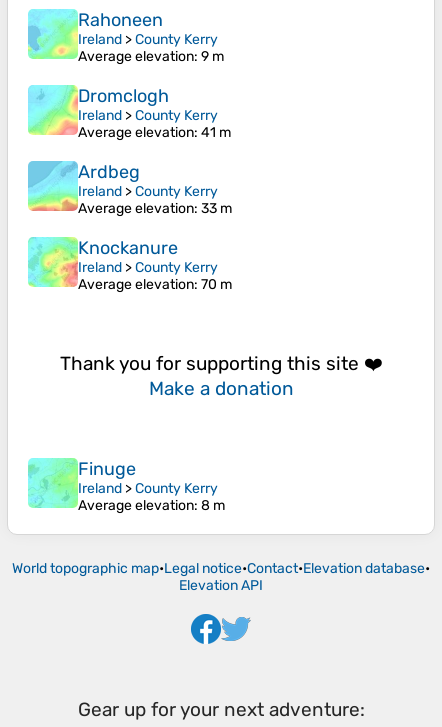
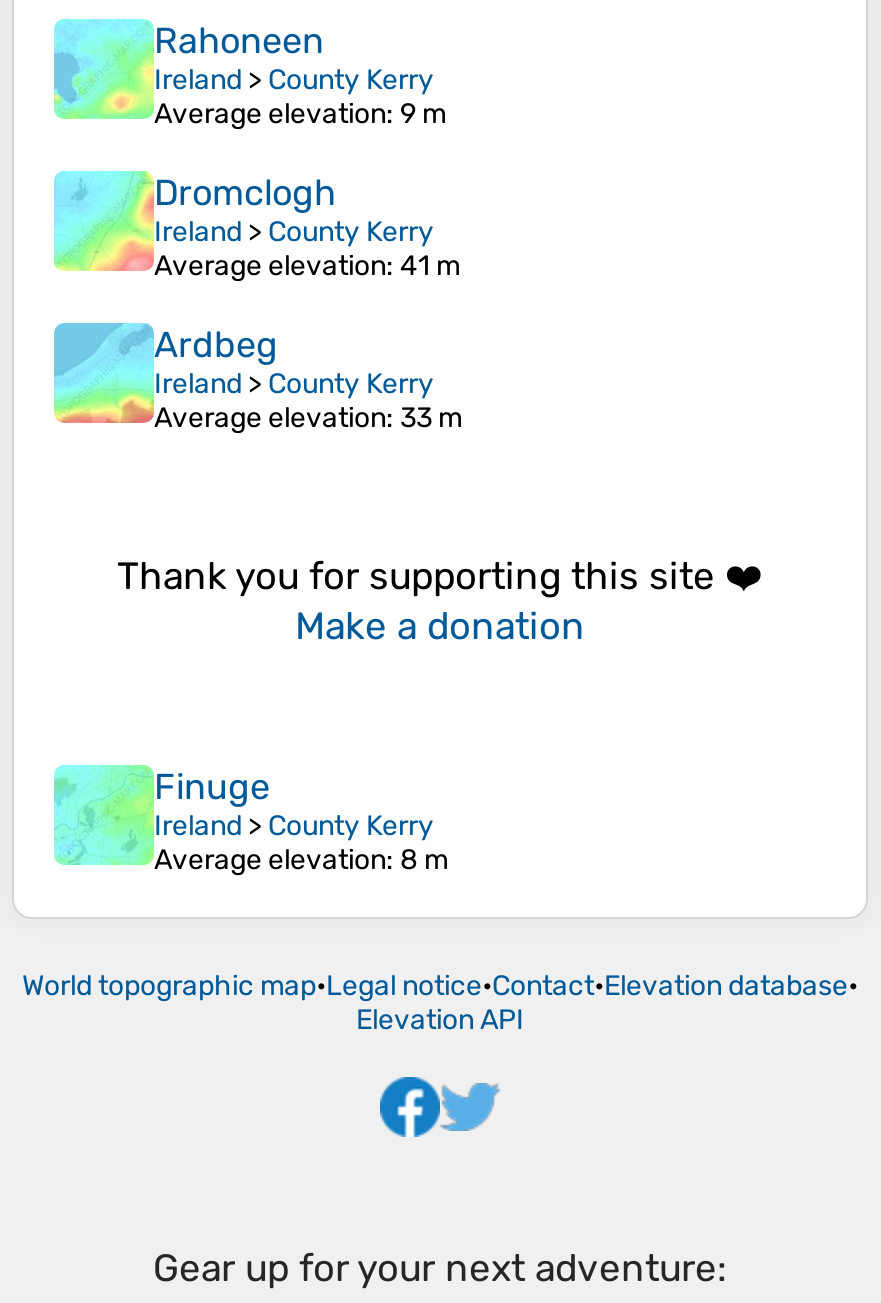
[27,236,232,293] [image] | Knockanure | Ireland > County Kerry | Average elevation: 70 m -> none

